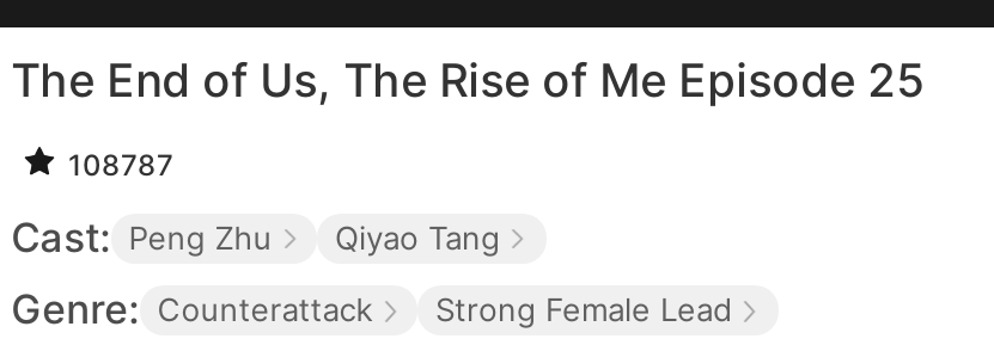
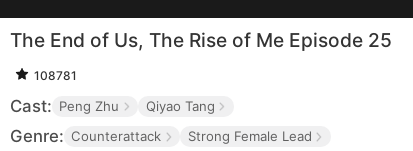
[68,146,173,182] 108787 -> [34,68,77,83] 108781

